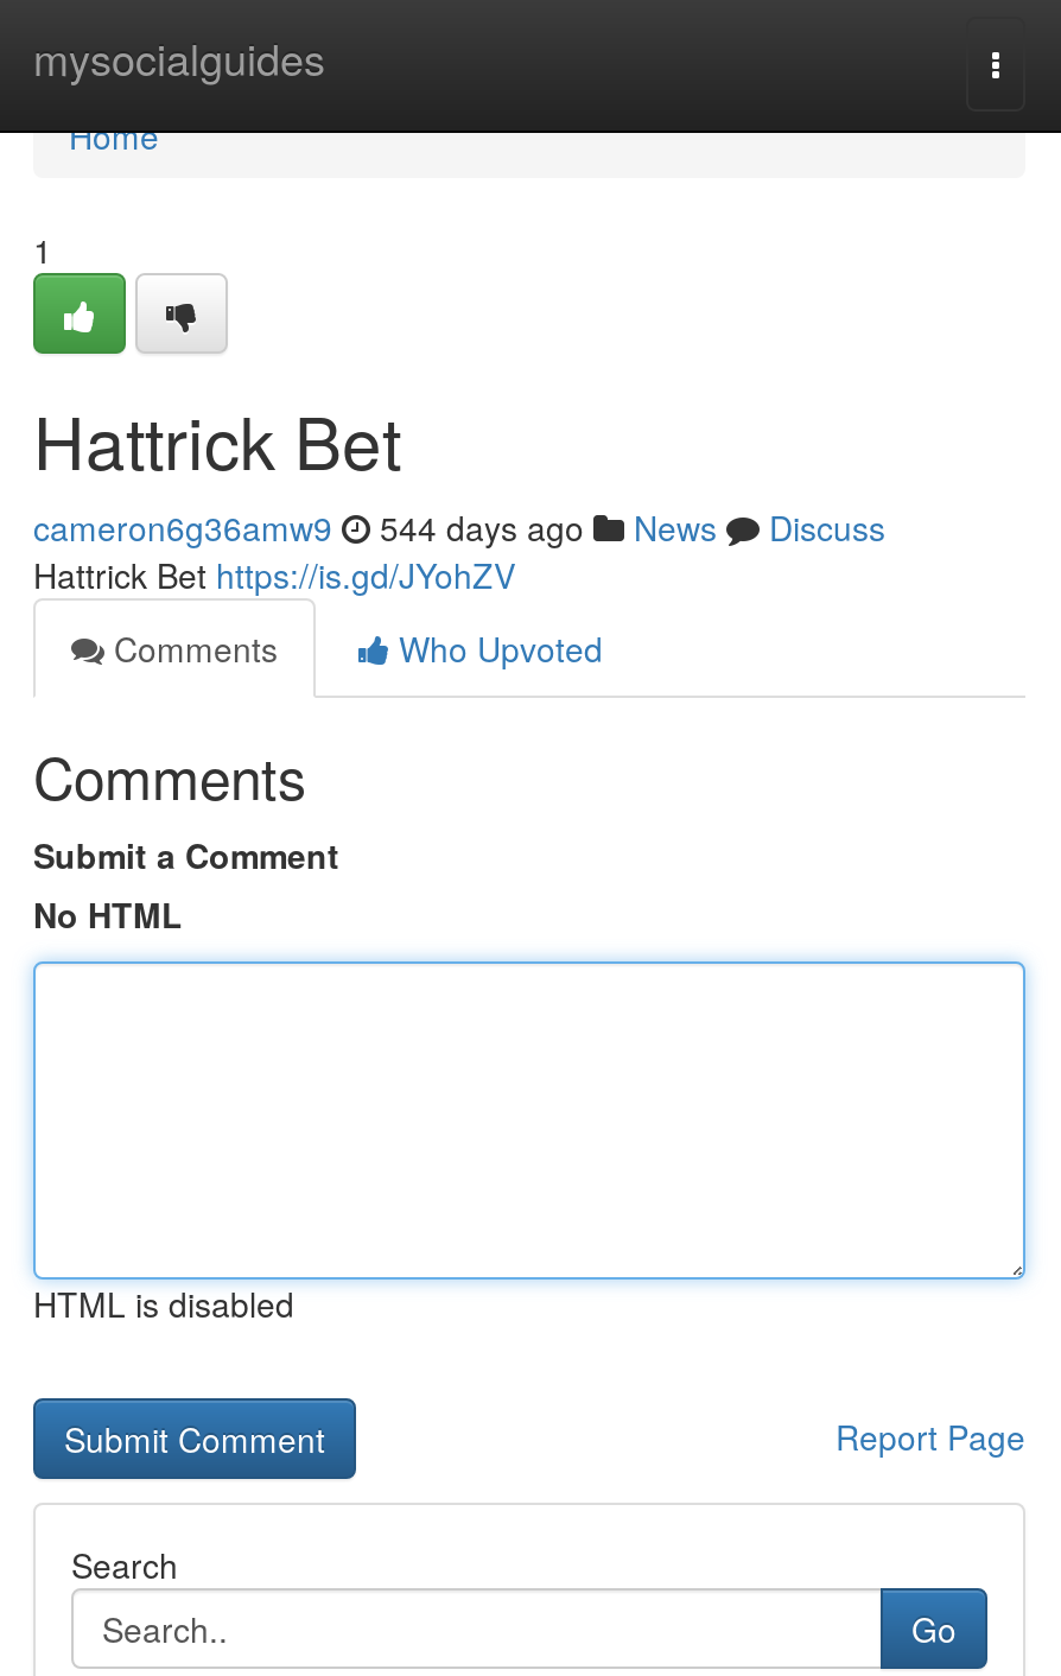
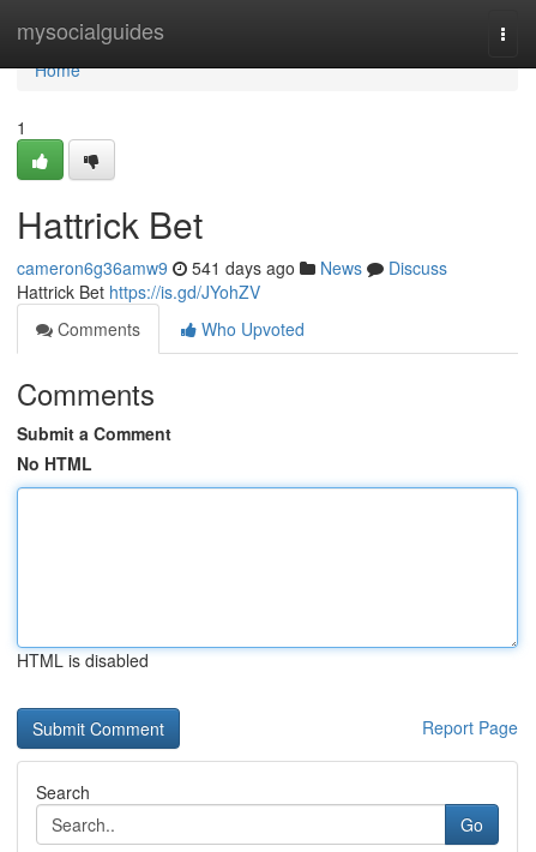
[33,503,885,551] cameron6g36amw9 544 days ago News Discuss -> [17,256,447,280] cameron6g36amw9 541 days ago News Discuss

